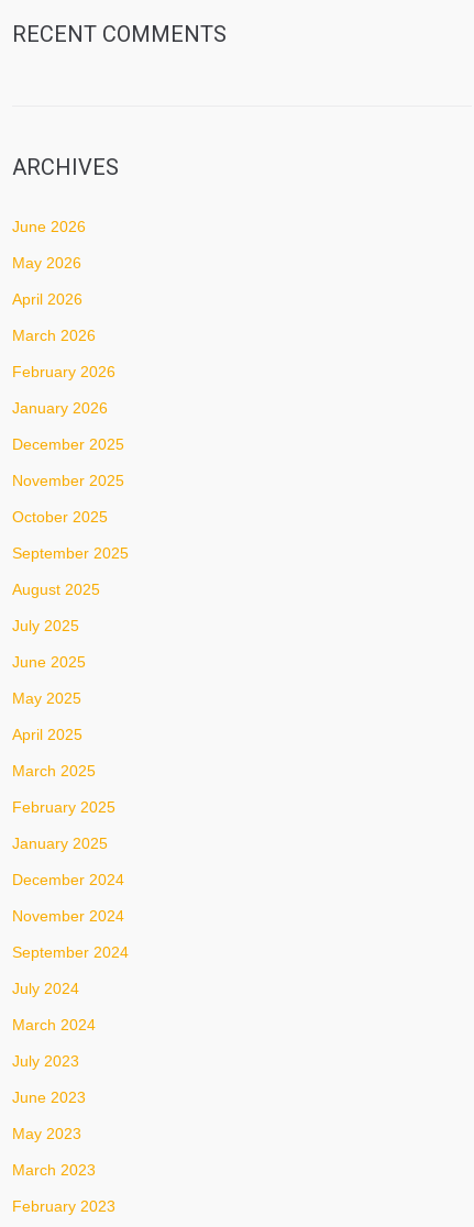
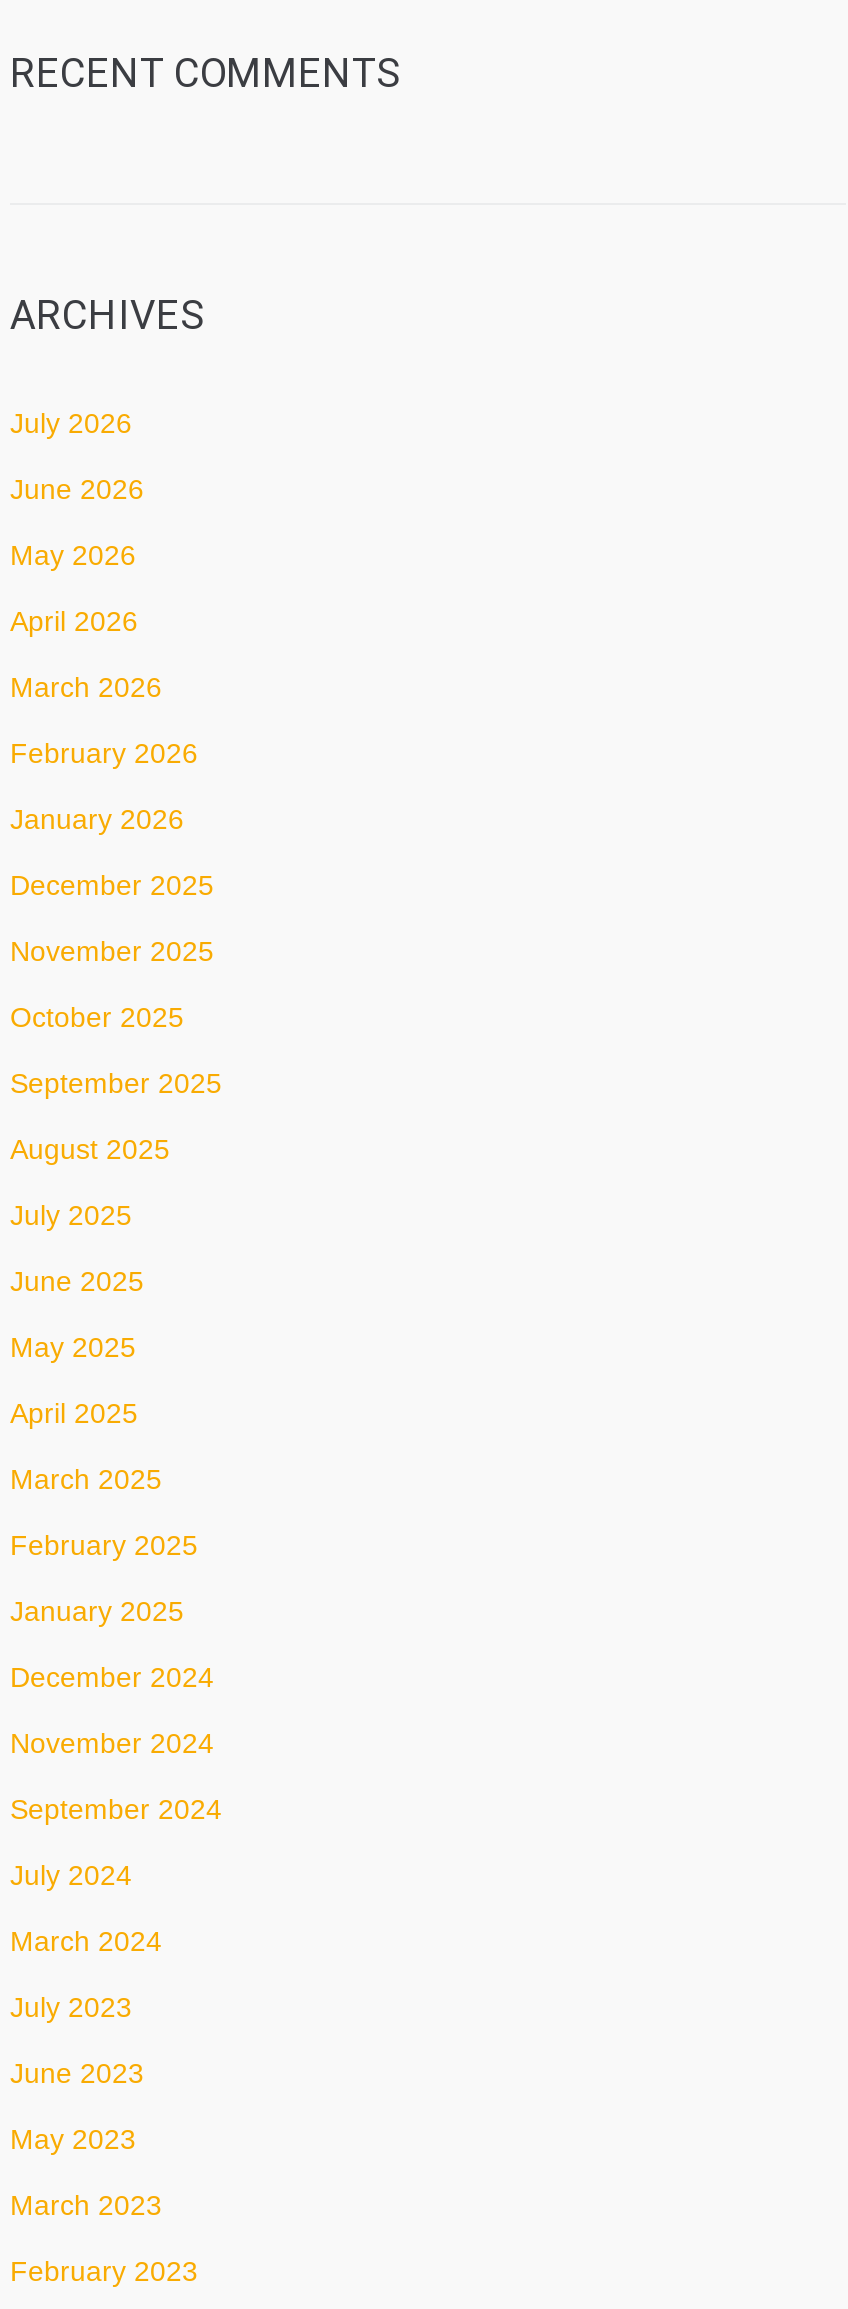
none -> [10,407,132,439] July 2026

